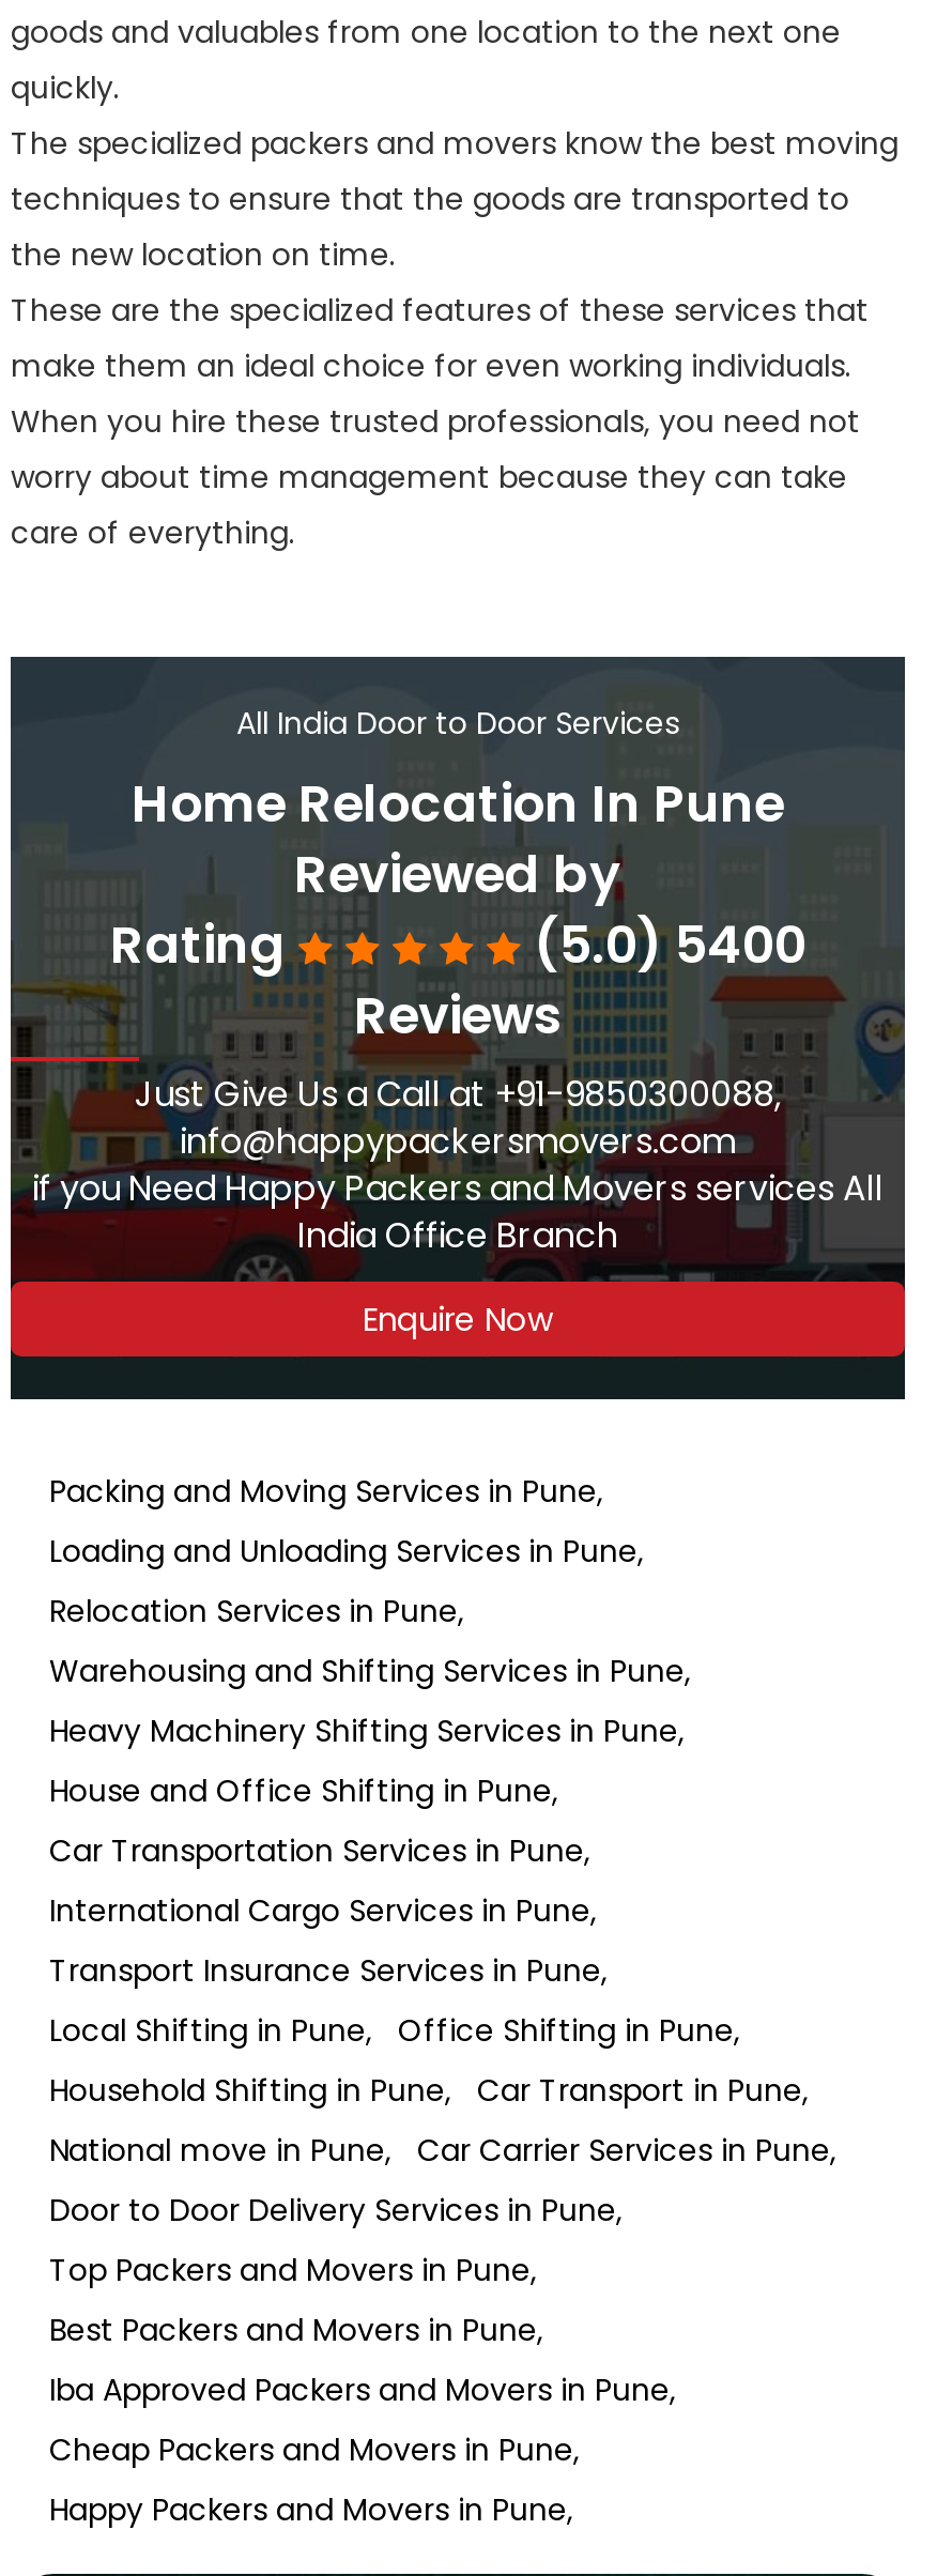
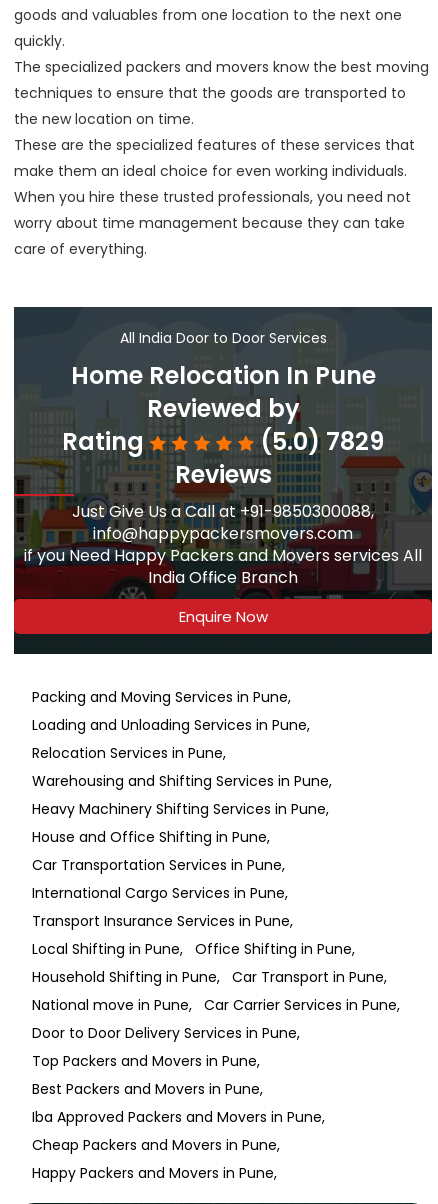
[521,909,805,980] (5.0) 5400 -> [254,425,384,458] (5.0) 7829

